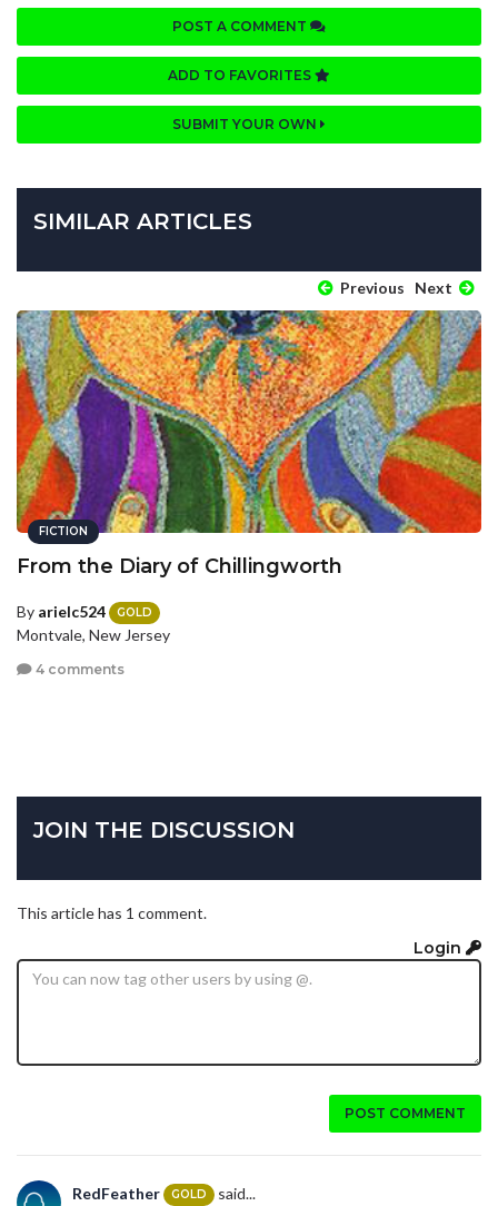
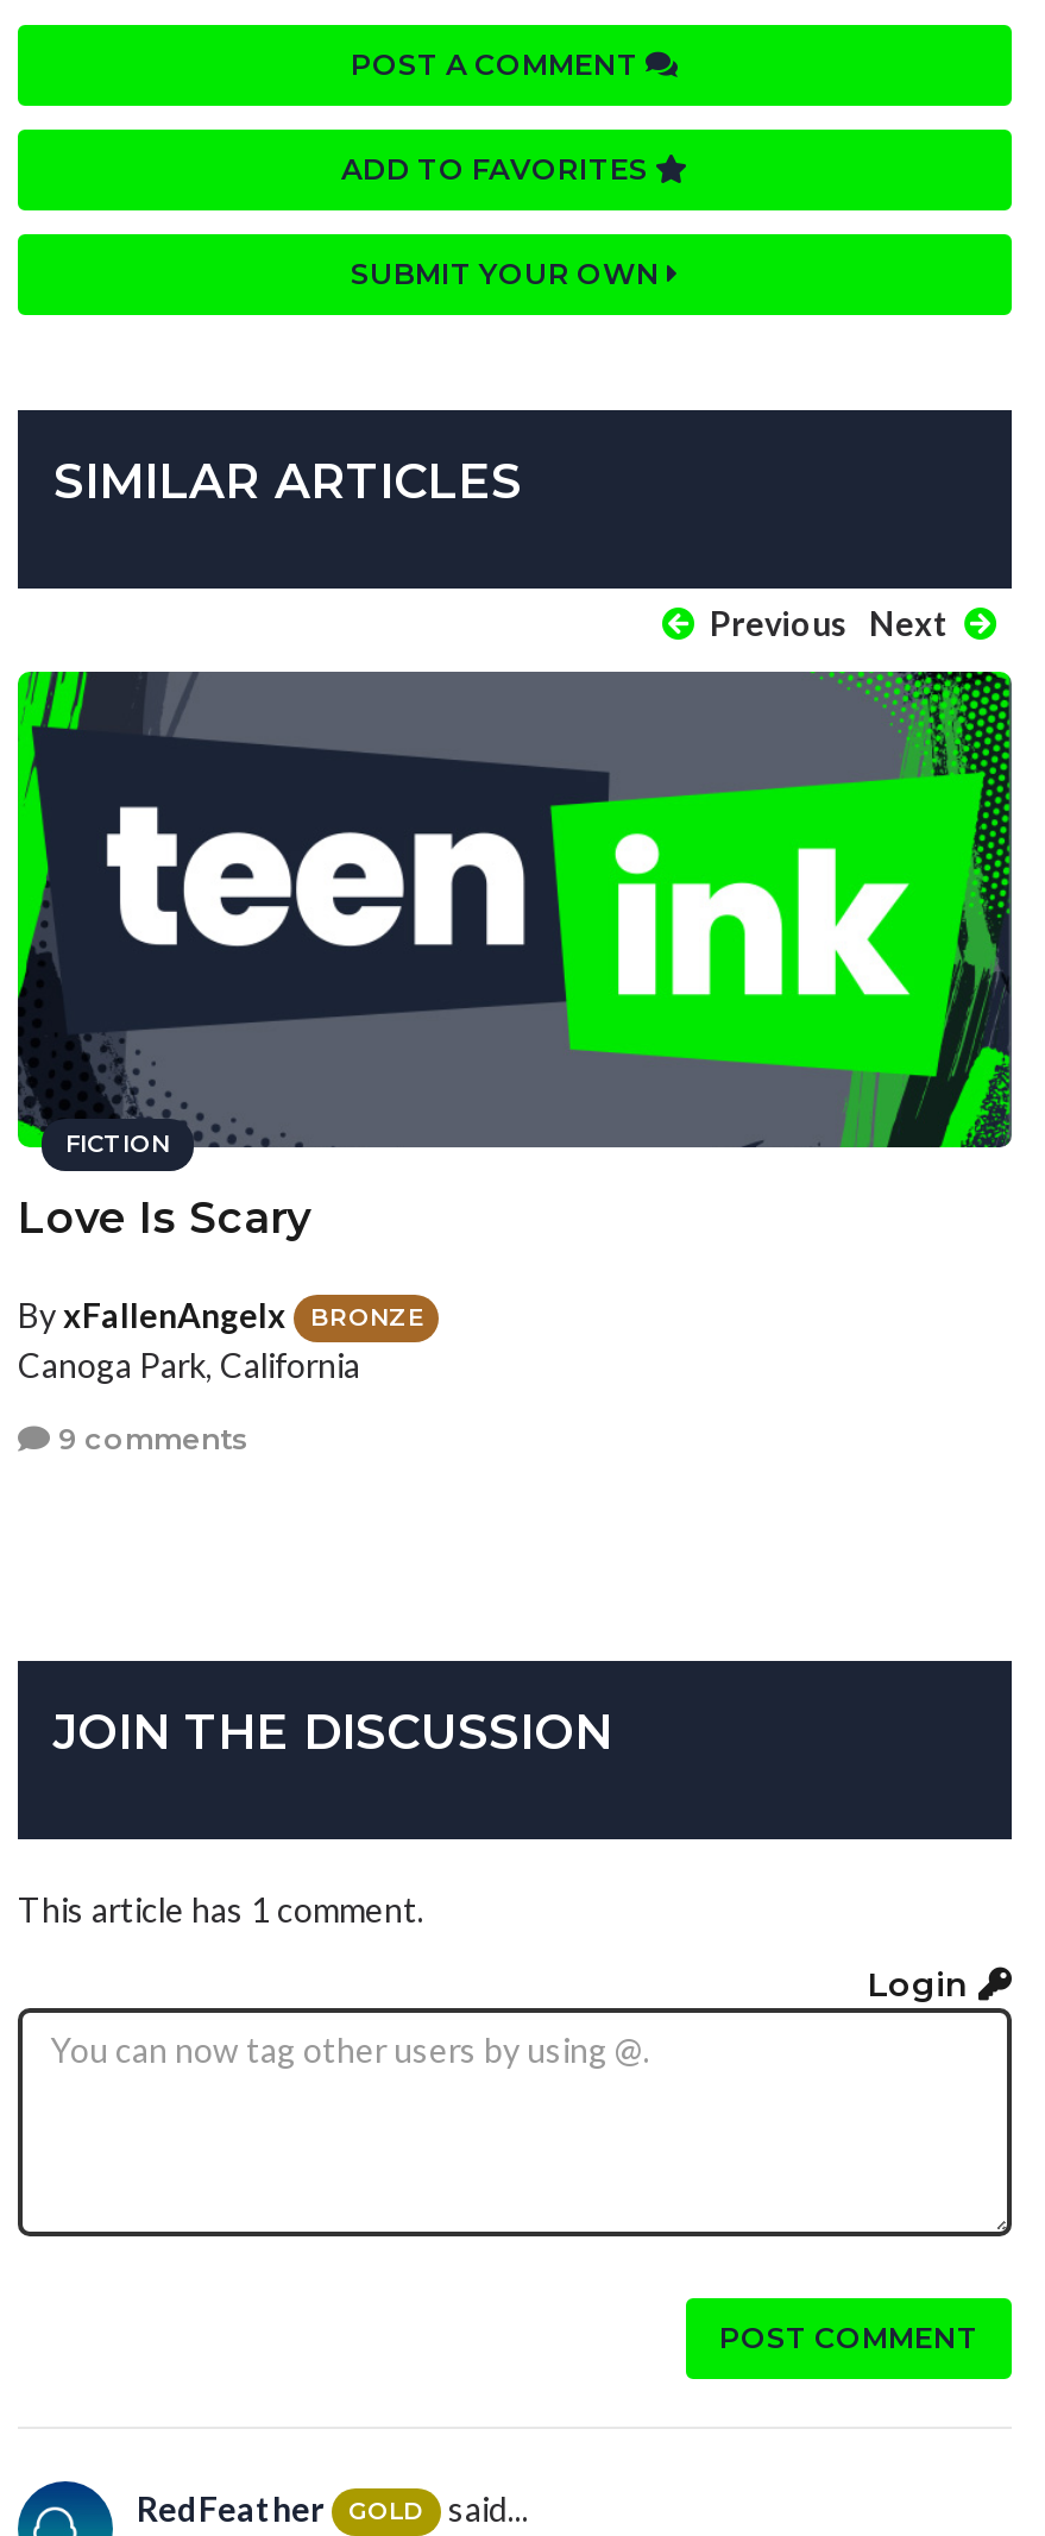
[16,309,482,578] [image] | From the Diary of Chillingworth -> [15,669,1014,1244] [image] | Love Is Scary
[17,601,170,644] By arielc524 | GOLD | Montvale, New Jersey -> [18,1294,422,1385] By xFallenAngelx | BRONZE | Canoga Park, California
[32,661,124,678] 4 comments -> [51,1422,248,1457] 9 comments

